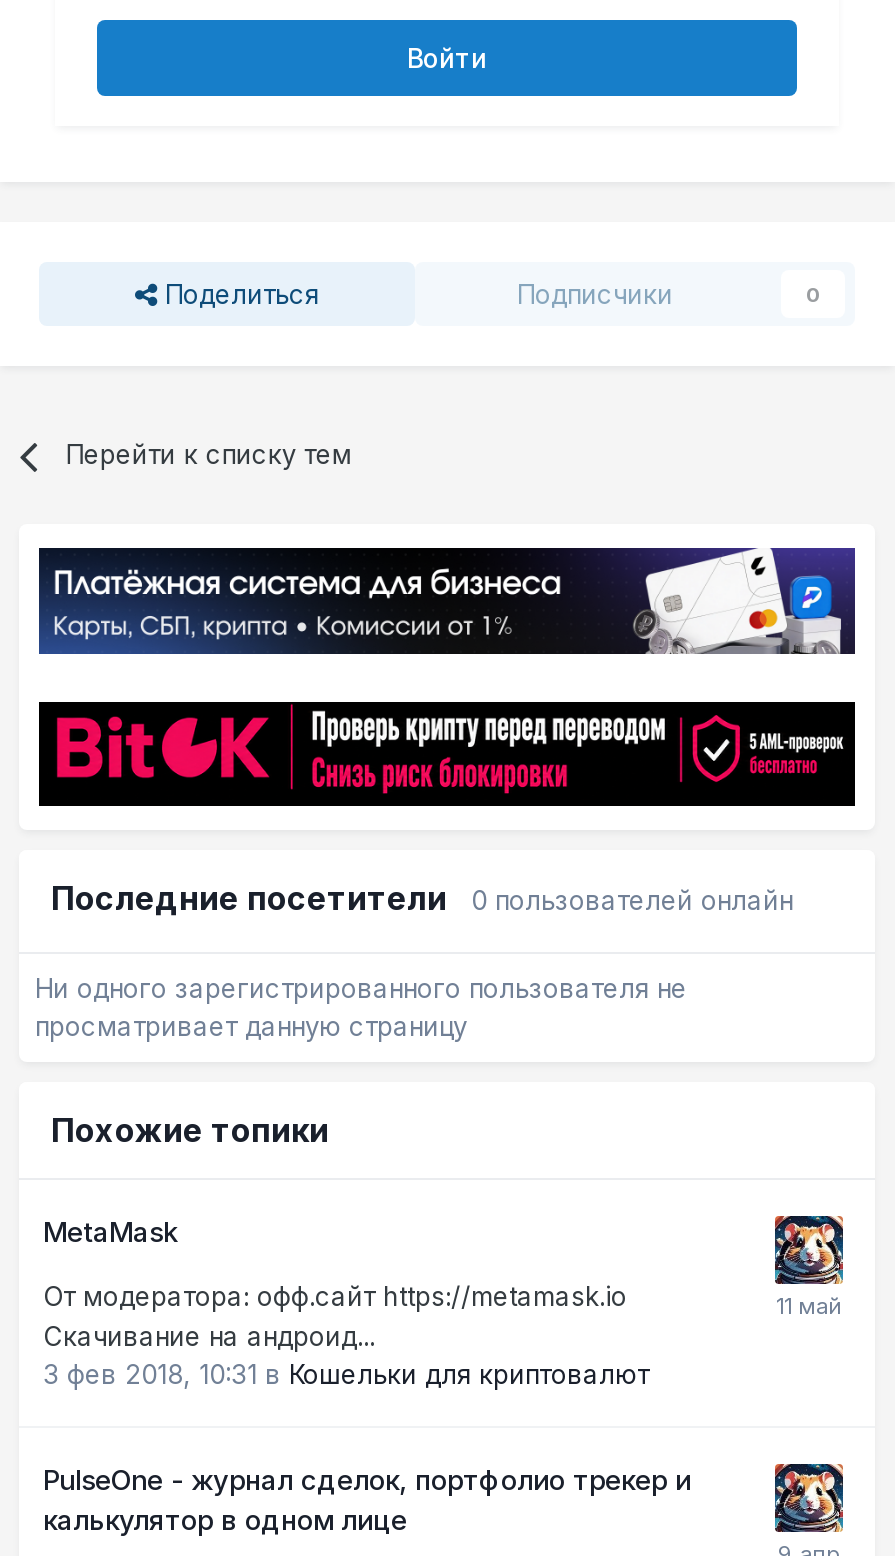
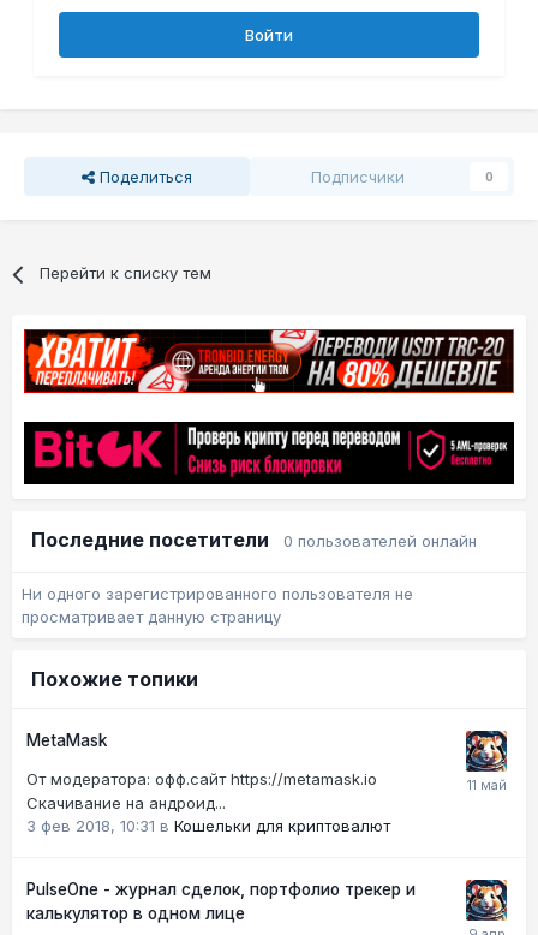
[37,546,857,656] [image] -> [23,328,515,394] [image]

